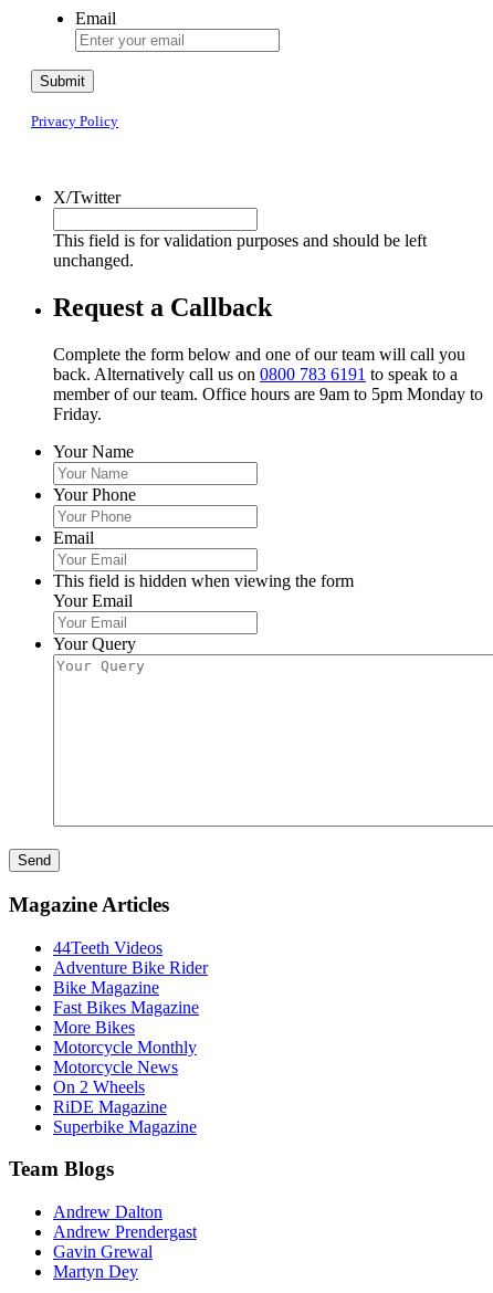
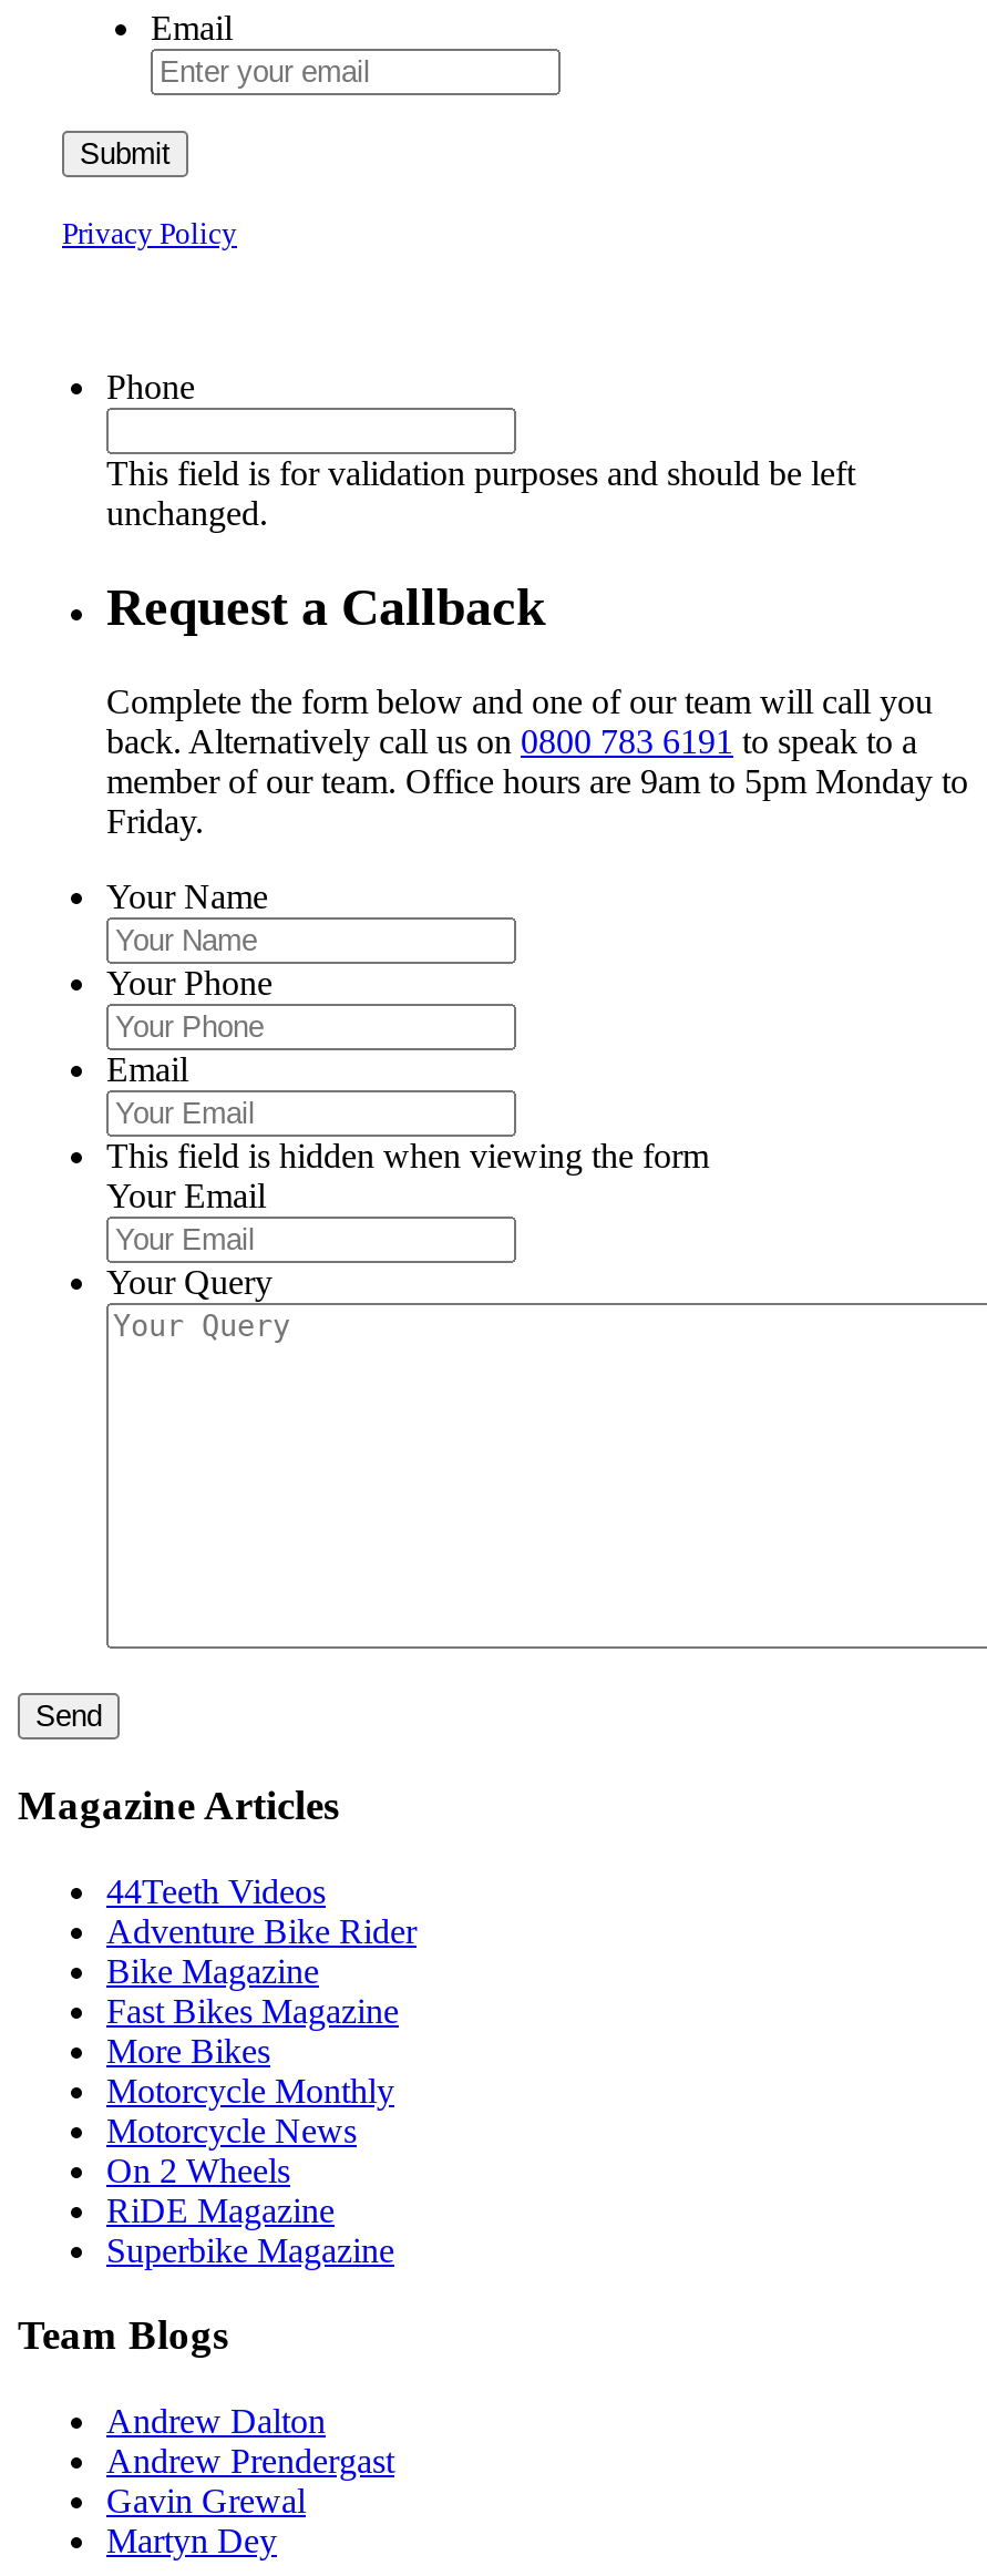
[53,188,120,207] X/Twitter -> [106,369,195,406] Phone

